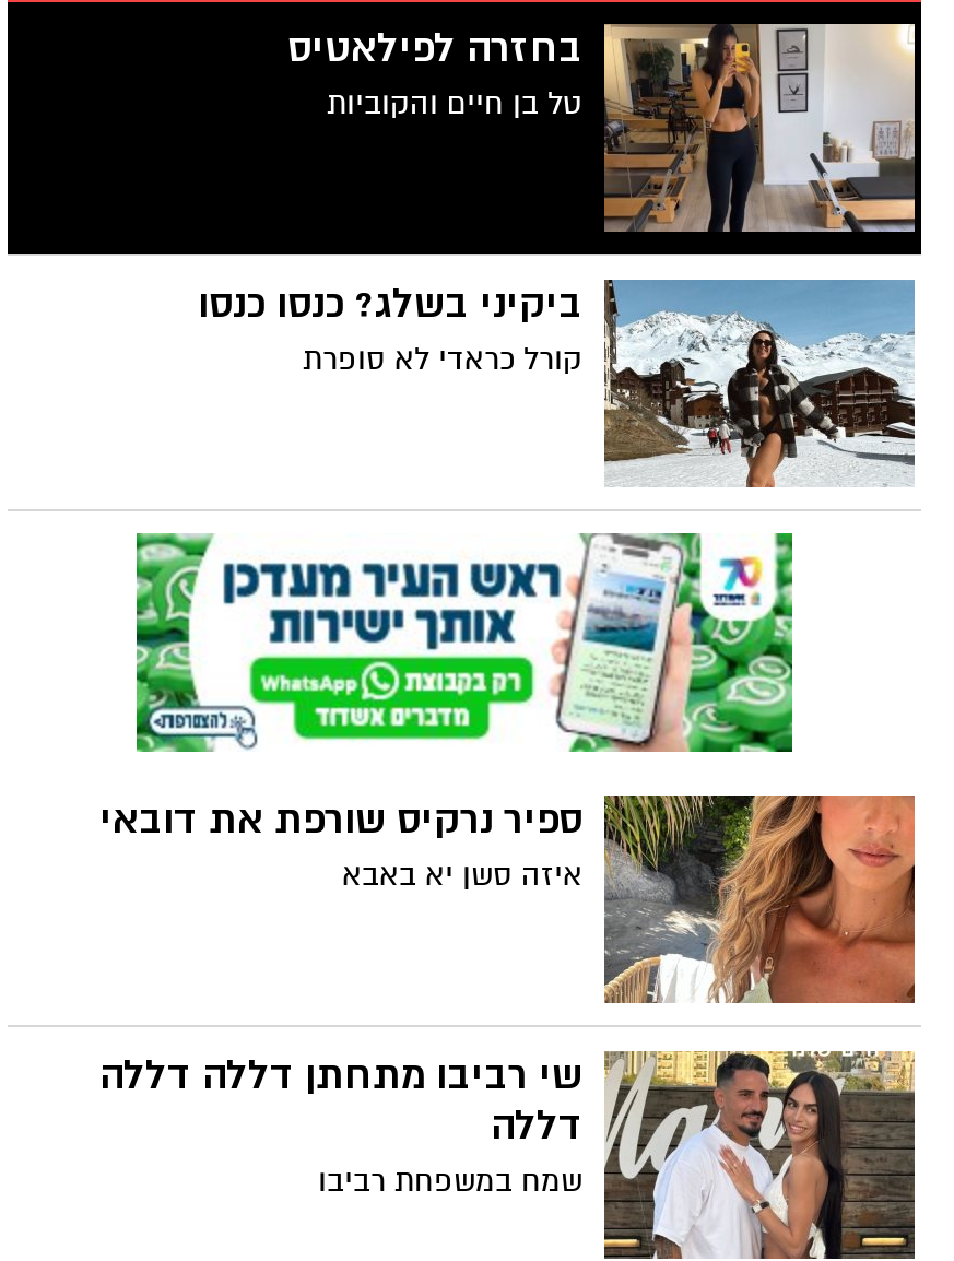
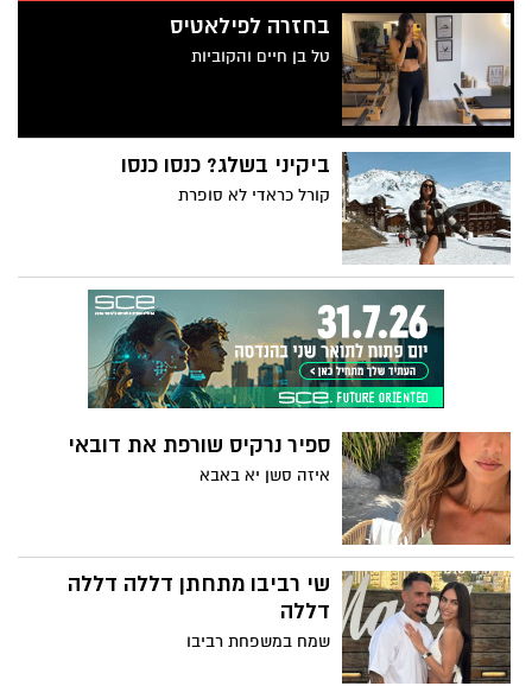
[134,533,794,754] [image] -> [88,288,445,409] [image]

